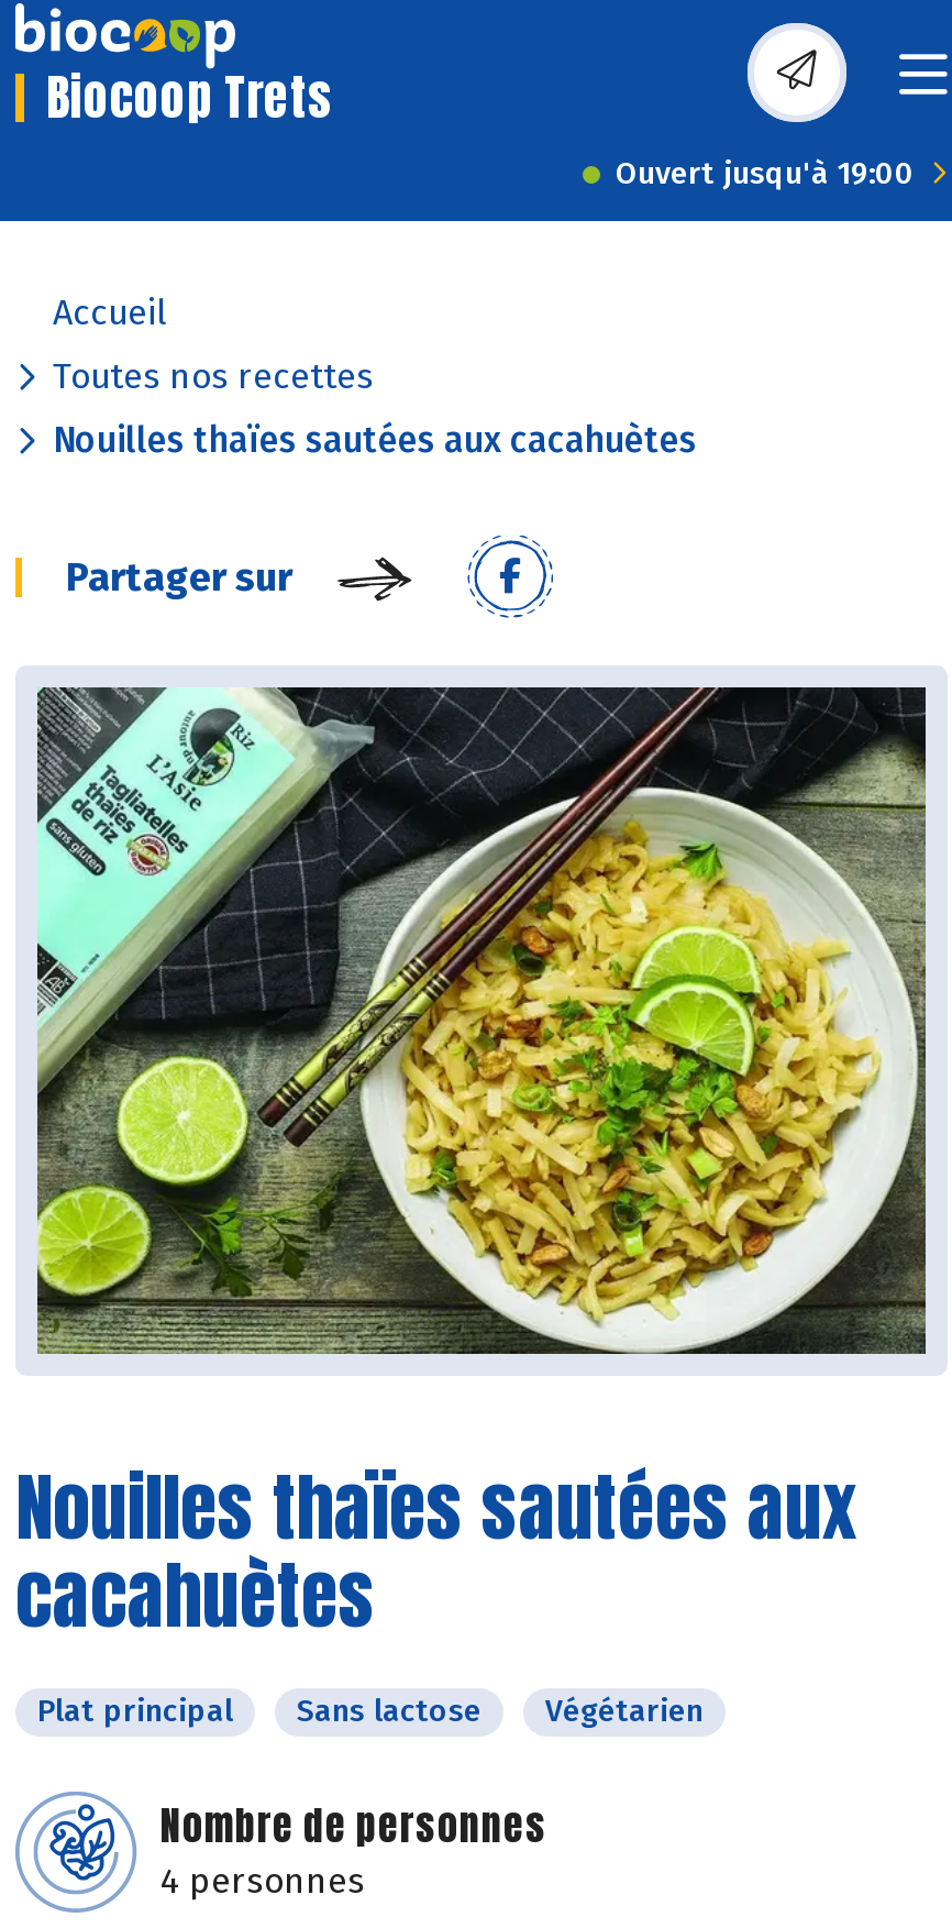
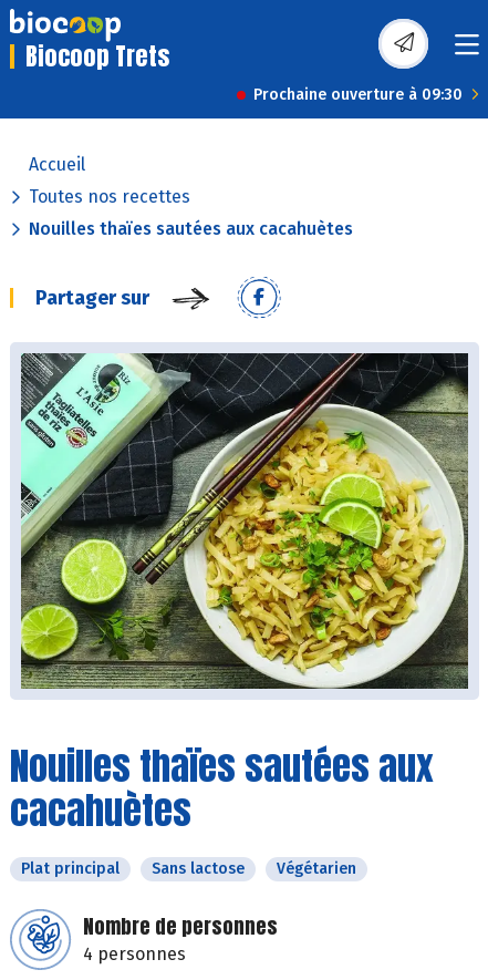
[616,155,915,192] Ouvert jusqu'à 19:00 -> [253,85,463,104] Prochaine ouverture à 09:30

